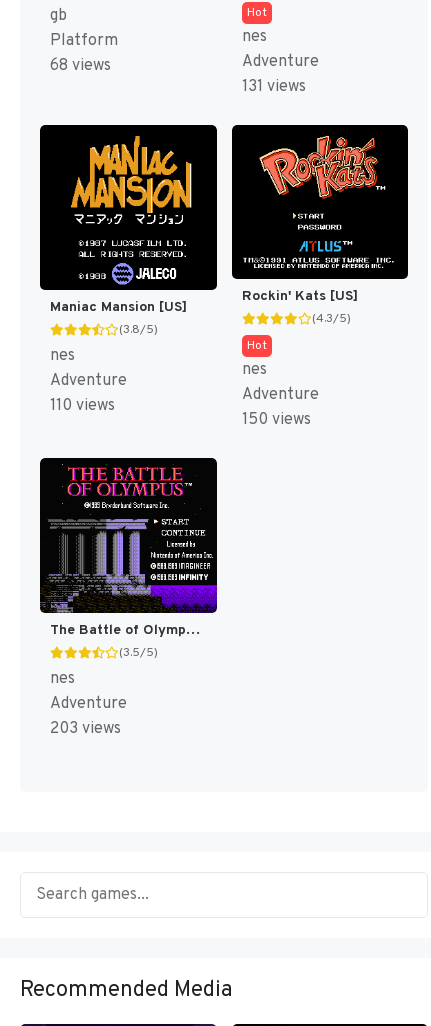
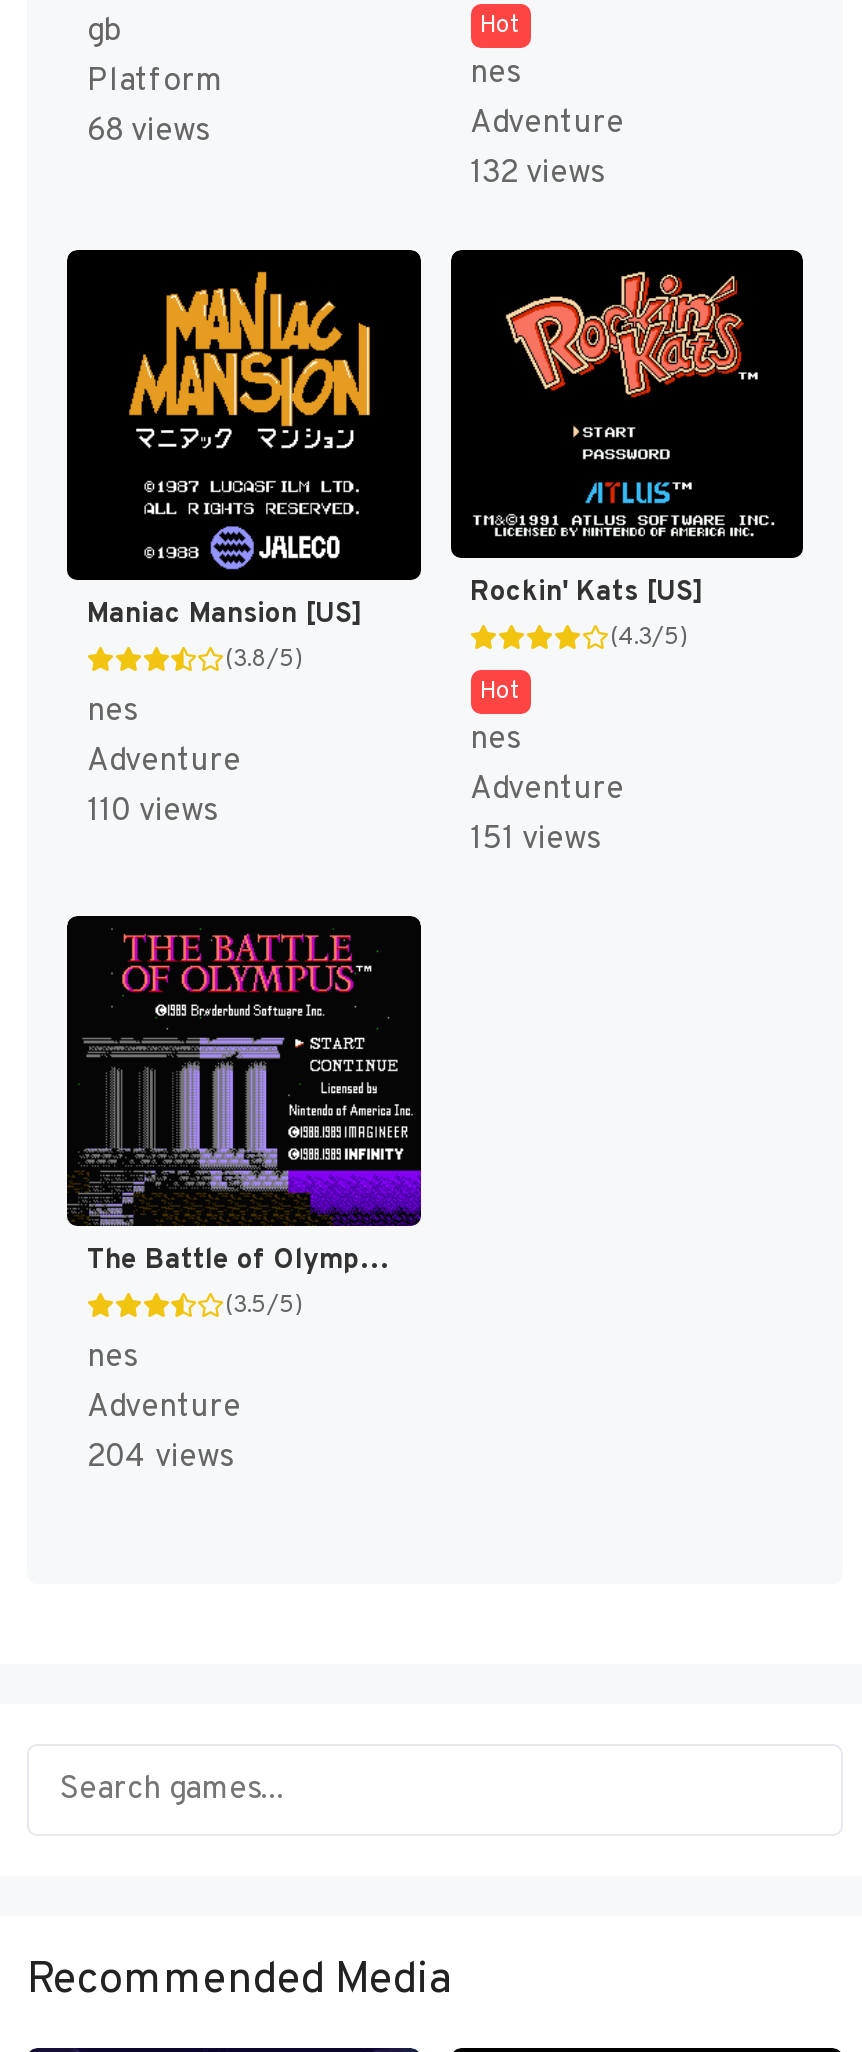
[241,77,305,97] 131 views -> [470,154,604,194] 132 views
[241,410,310,430] 150 views -> [470,821,600,861] 151 views
[50,719,121,739] 203 views -> [87,1438,233,1478] 204 views

